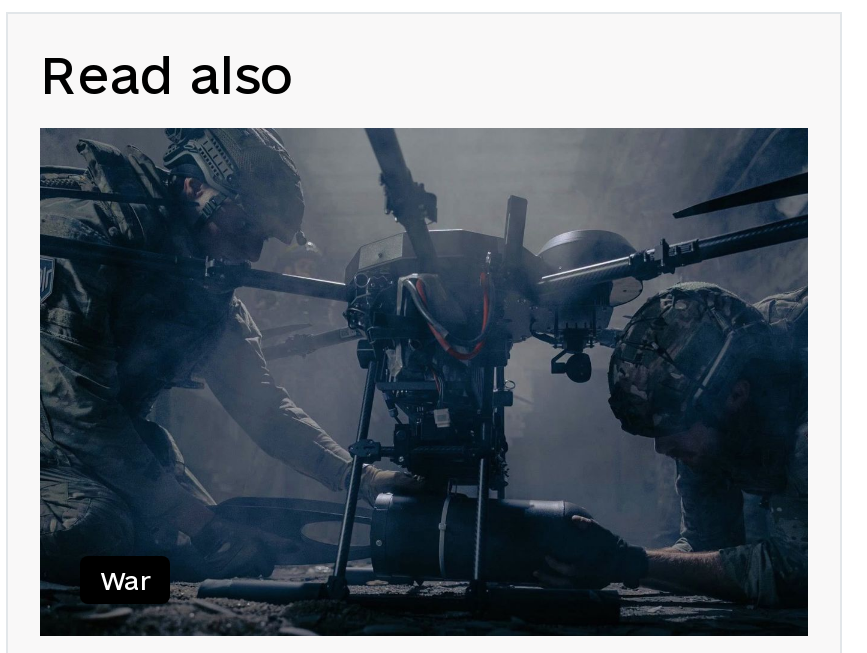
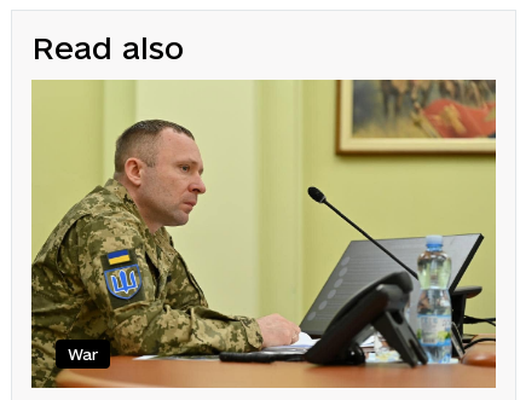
[38,126,810,638] [image] -> [30,79,497,389] [image]

